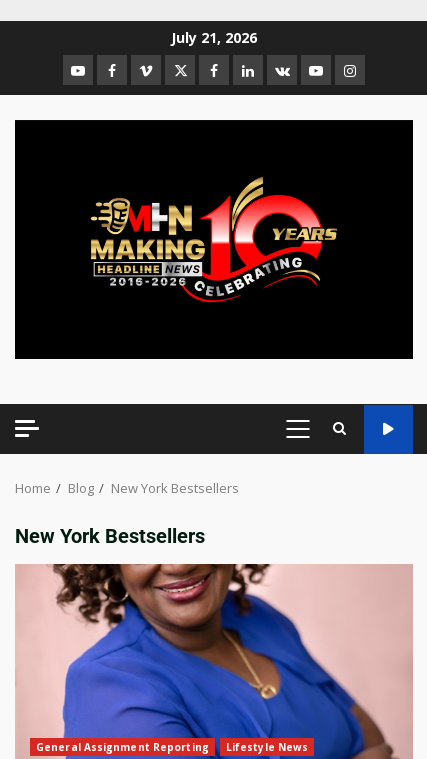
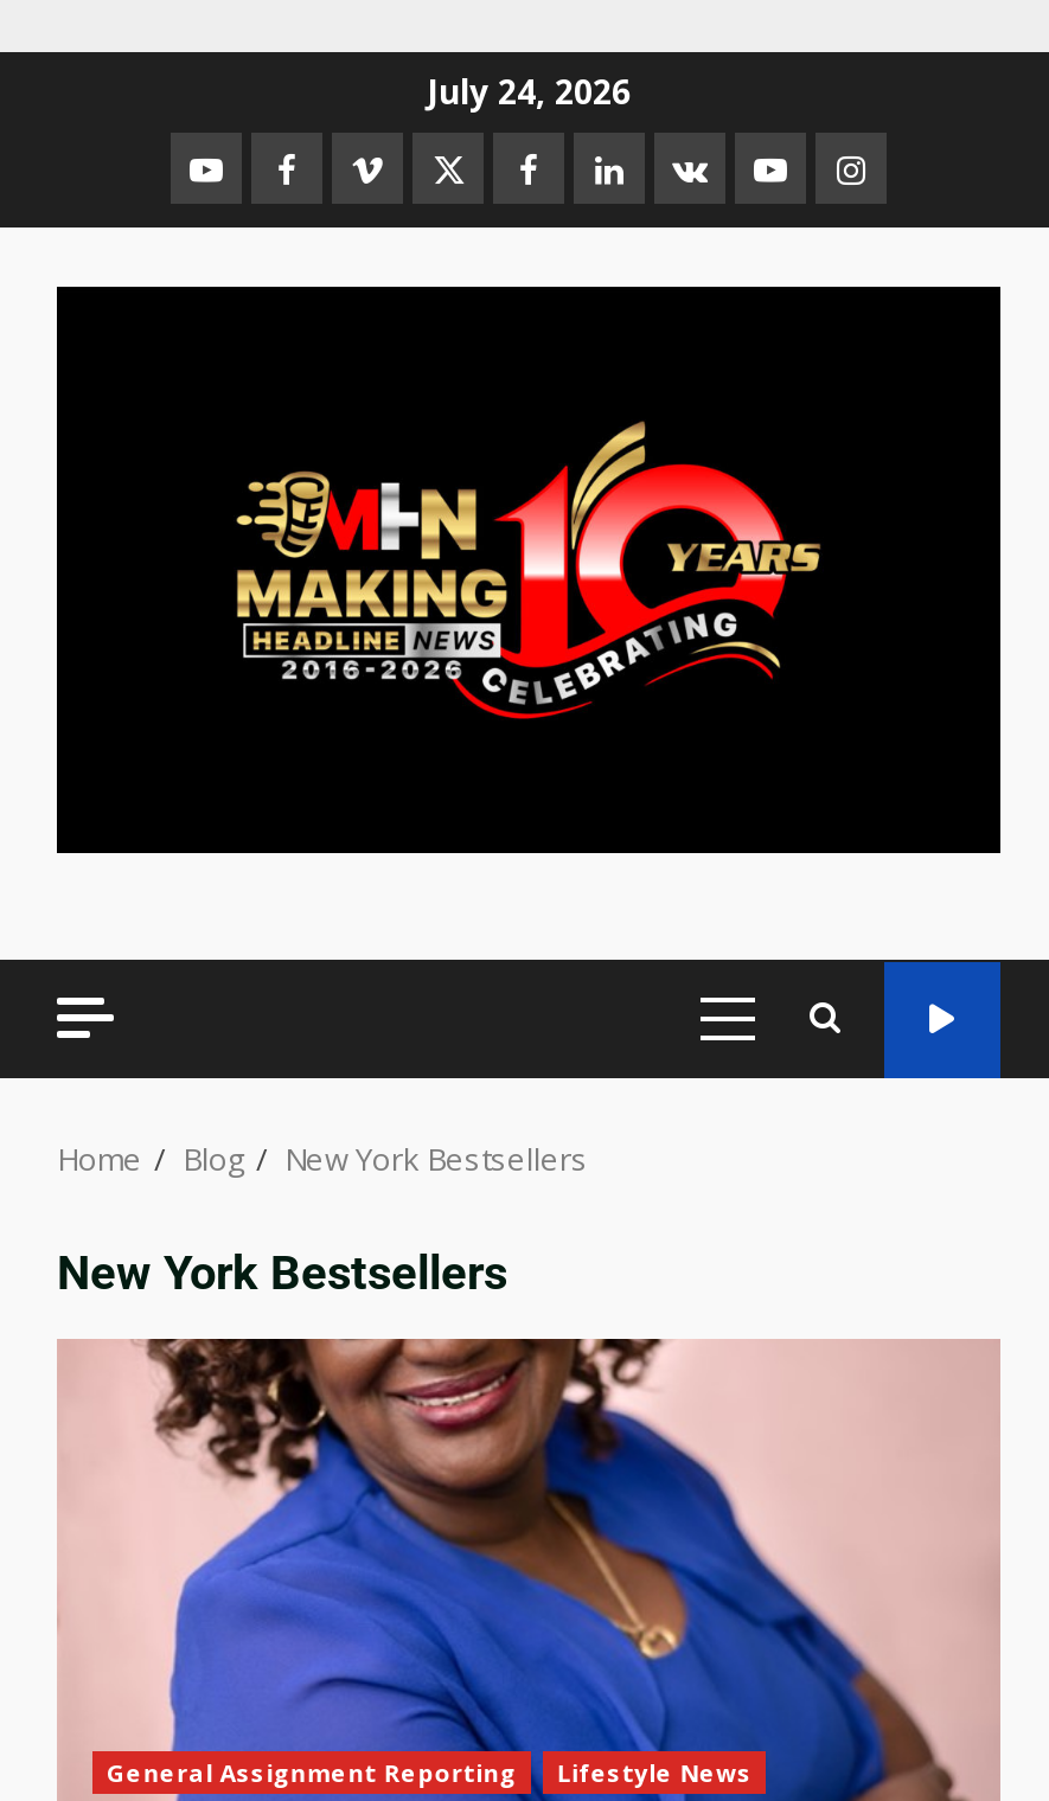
[171,28,257,47] July 21, 2026 -> [427,69,631,114] July 24, 2026

